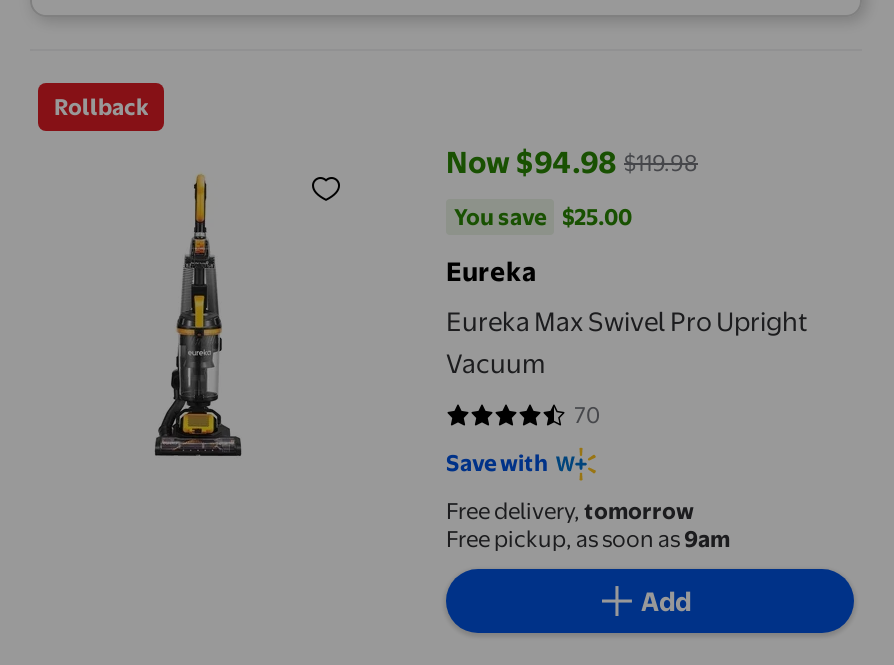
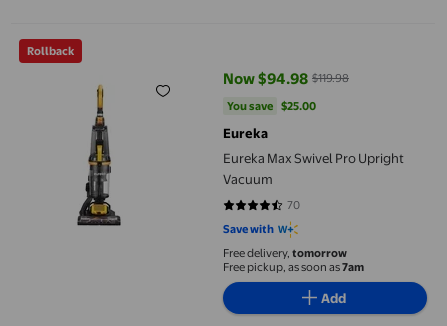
[446,525,730,553] Free pickup, as soon as 9am -> [223,259,364,273] Free pickup, as soon as 7am

